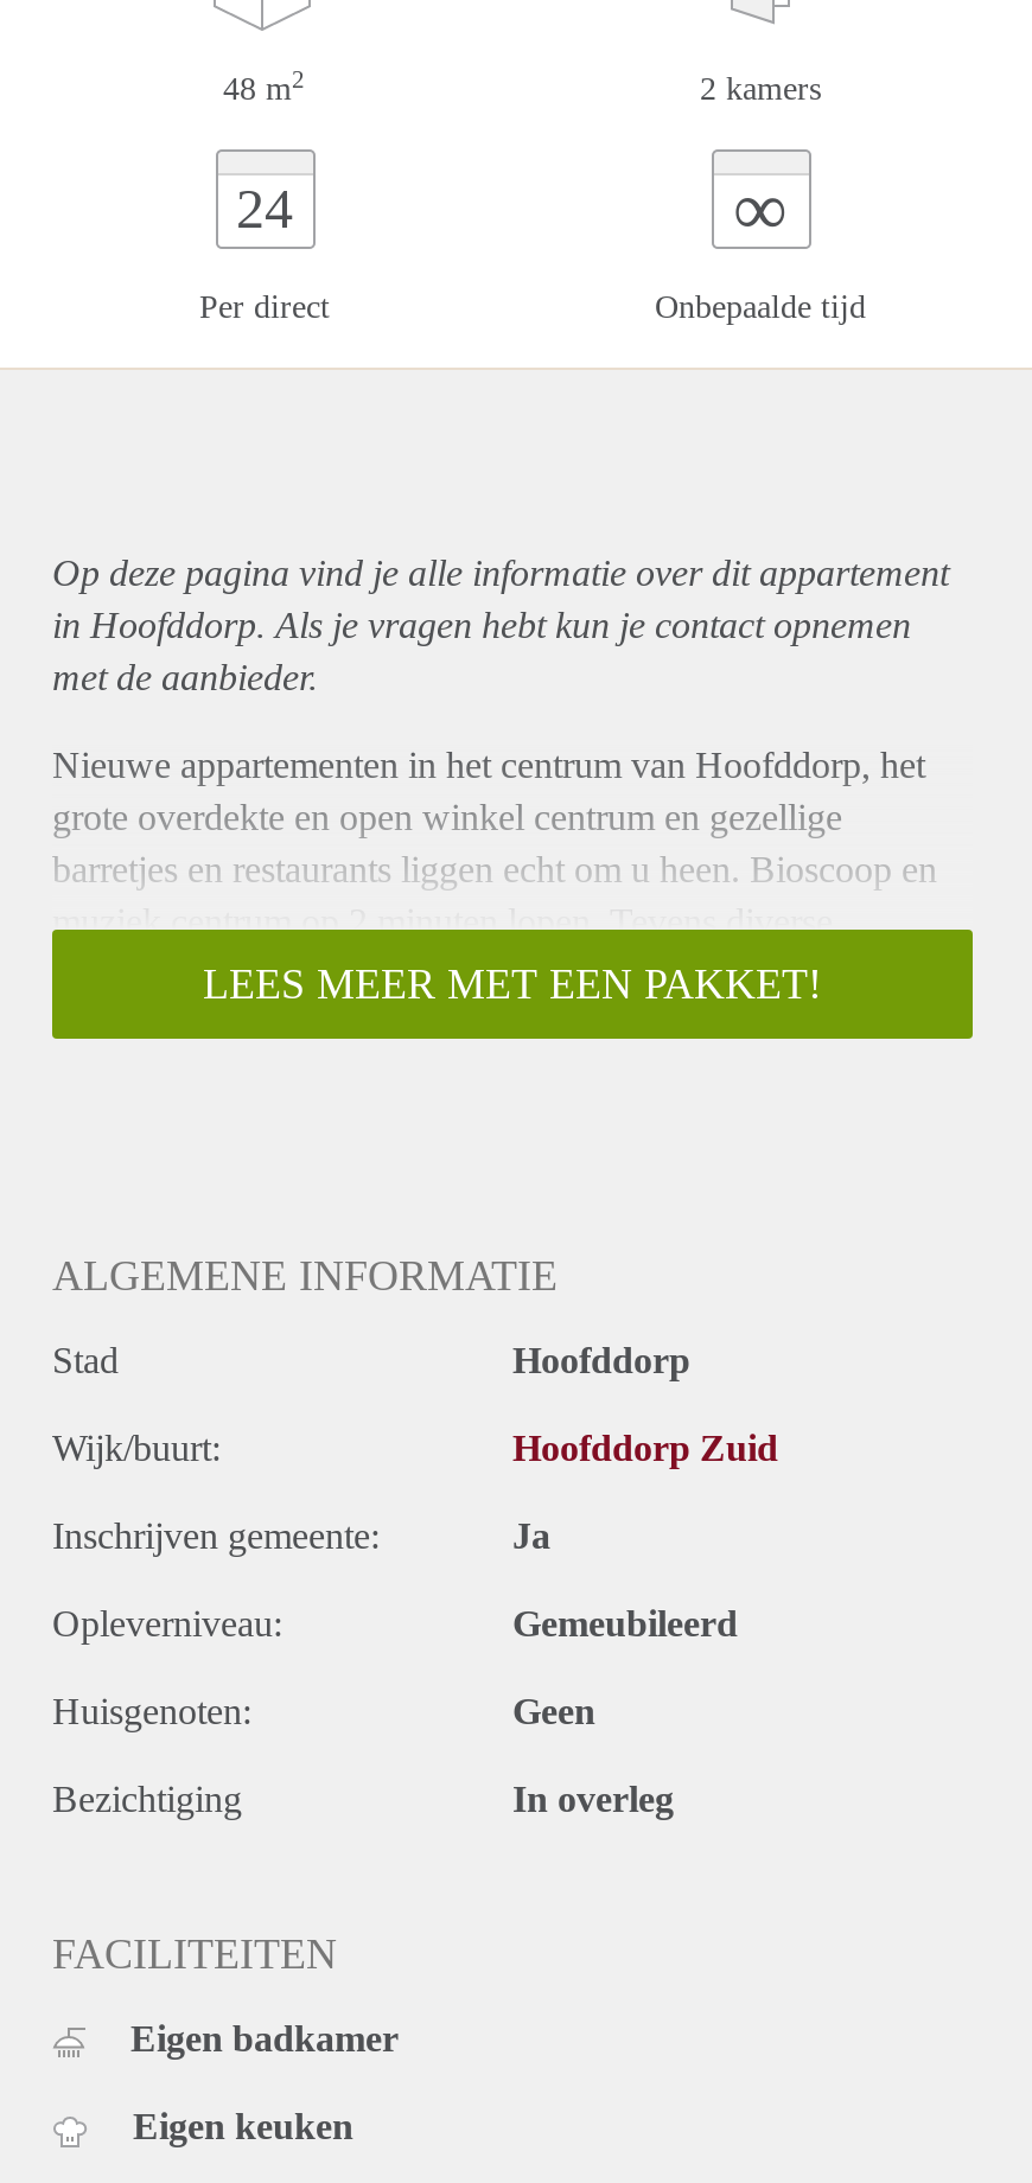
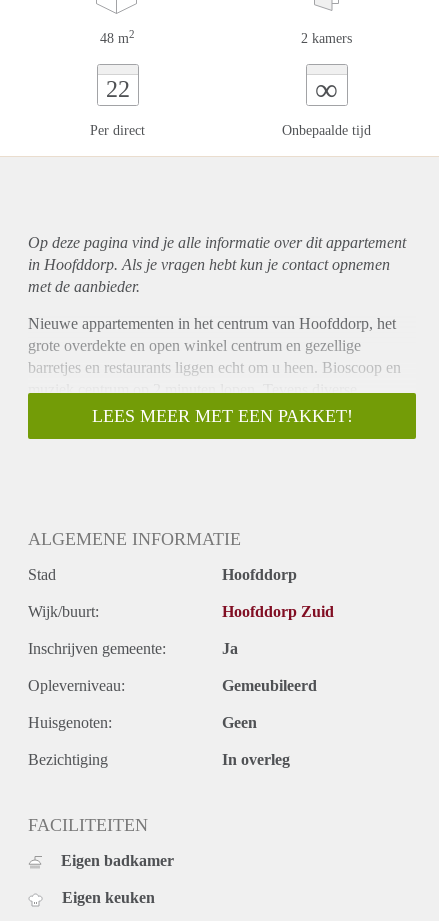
[236,179,293,240] 24 -> [105,76,129,102] 22

